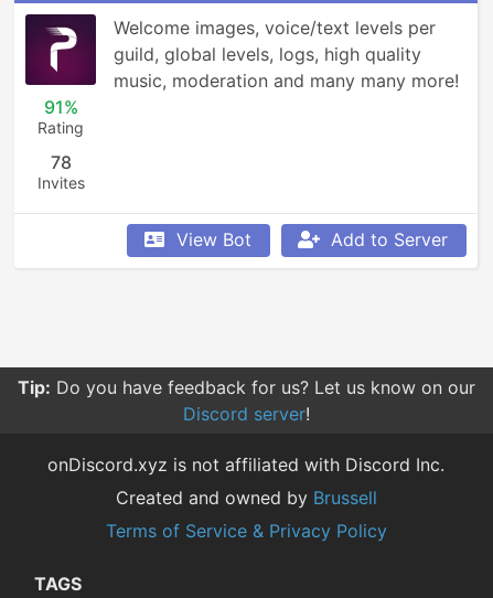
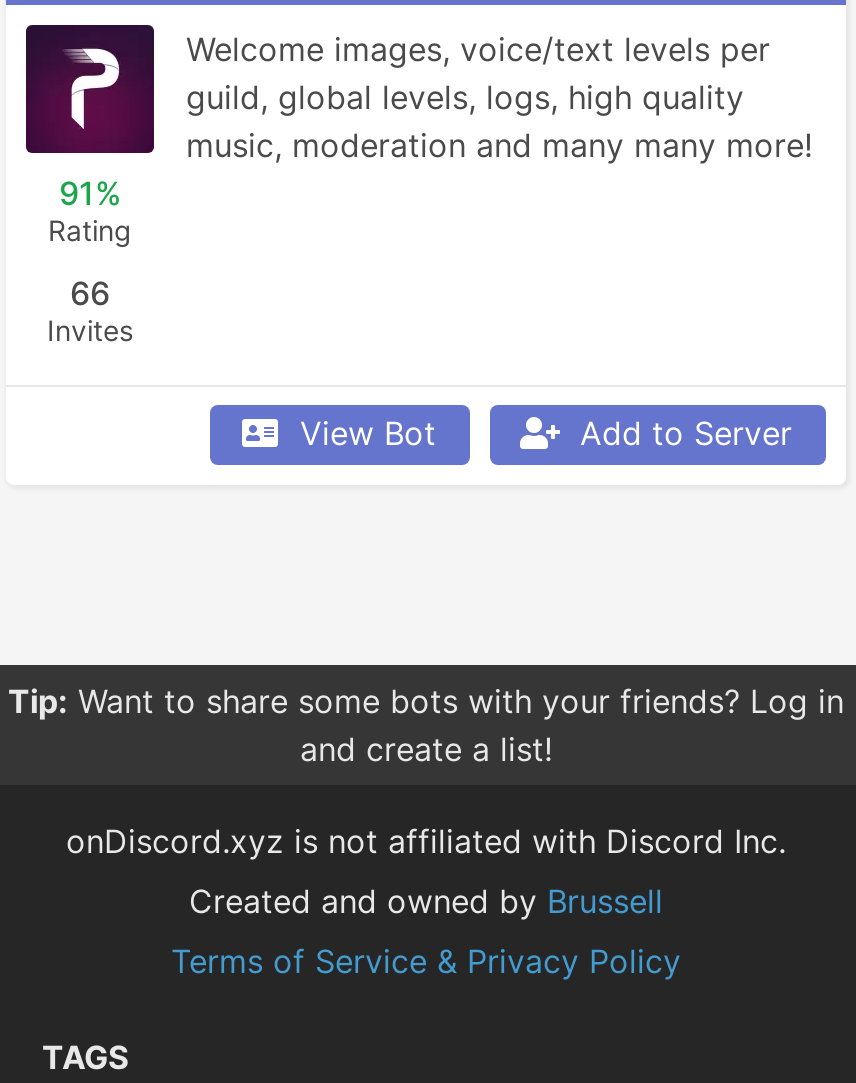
[50,151,71,173] 78 -> [70,273,110,313] 66
[17,376,475,425] Tip: Do you have feedback for us? Let us know on our | Discord server! -> [8,681,844,769] Tip: Want to share some bots with your friends? Log in | and create a list!

